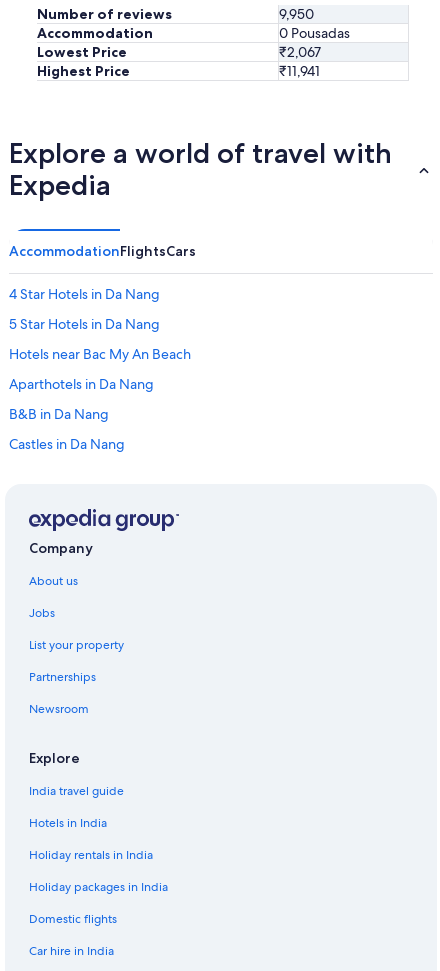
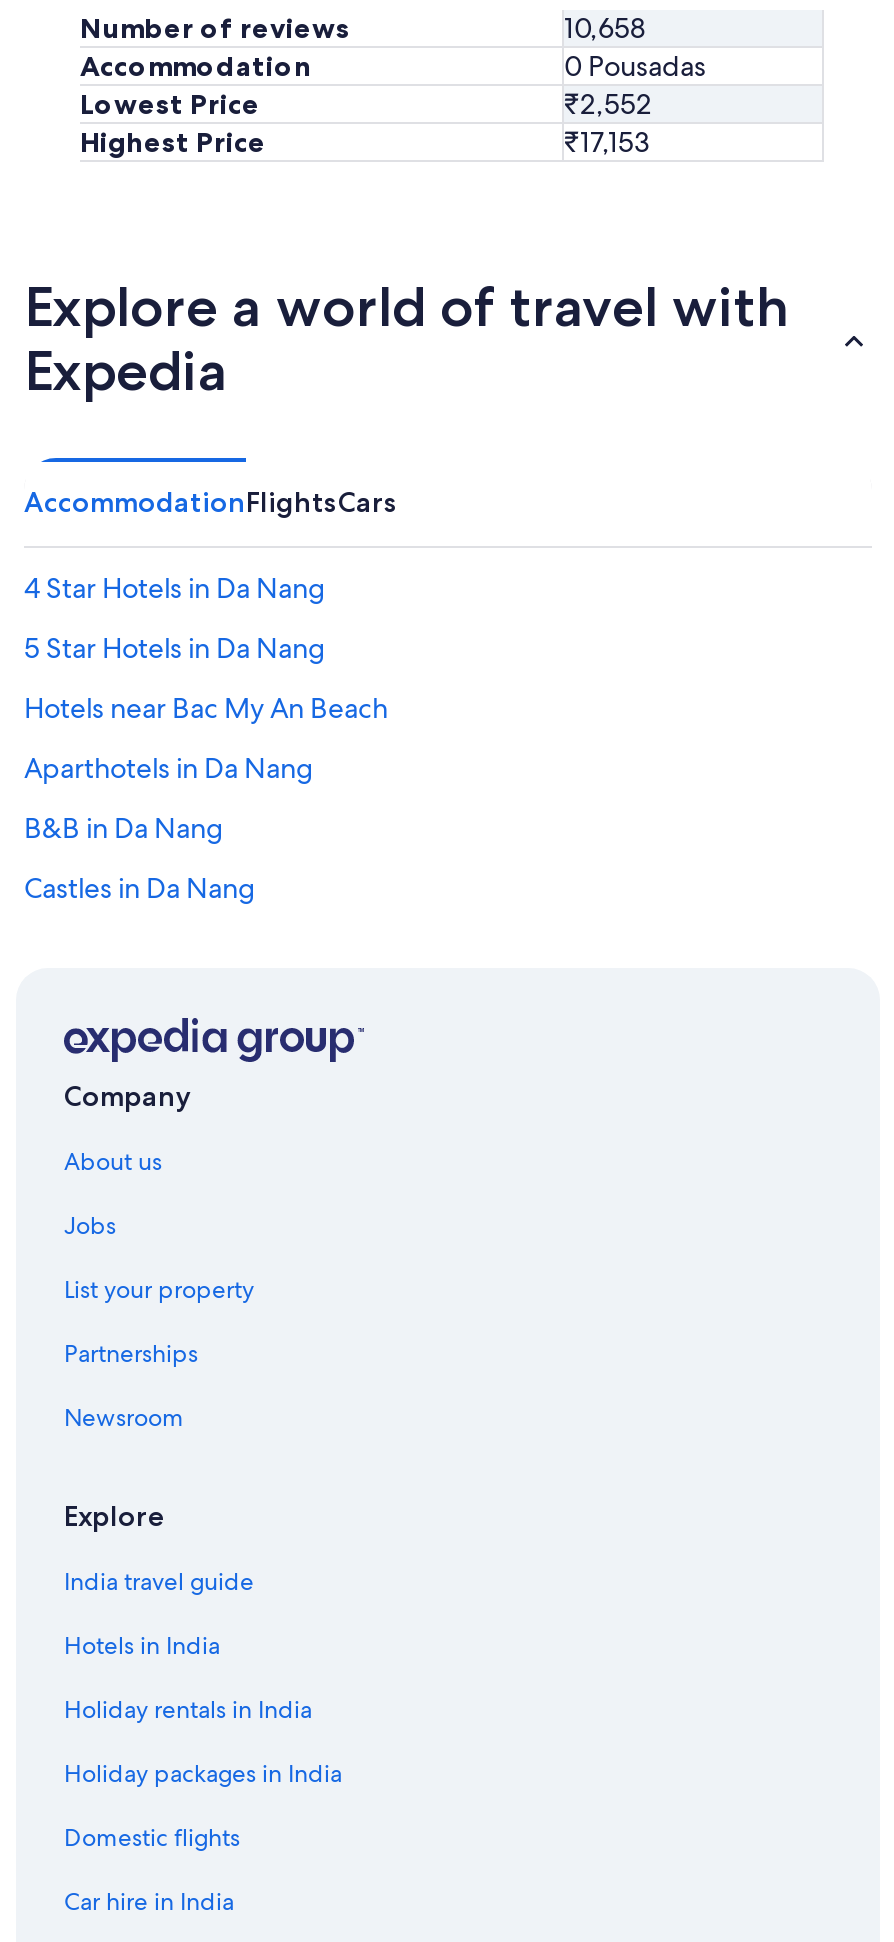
[279,5,314,23] 9,950 -> [564,11,646,47] 10,658
[279,43,321,61] ₹2,067 -> [564,87,652,123] ₹2,552
[279,62,320,80] ₹11,941 -> [564,125,650,161] ₹17,153

